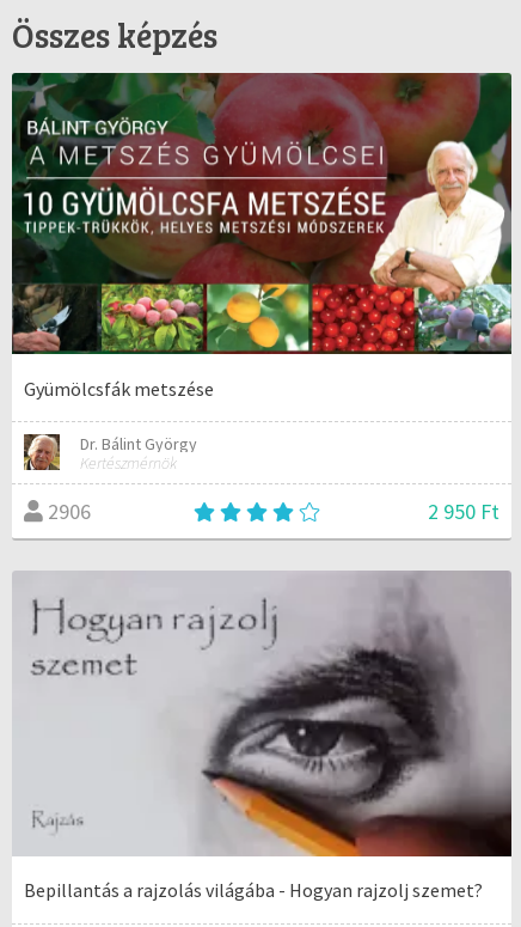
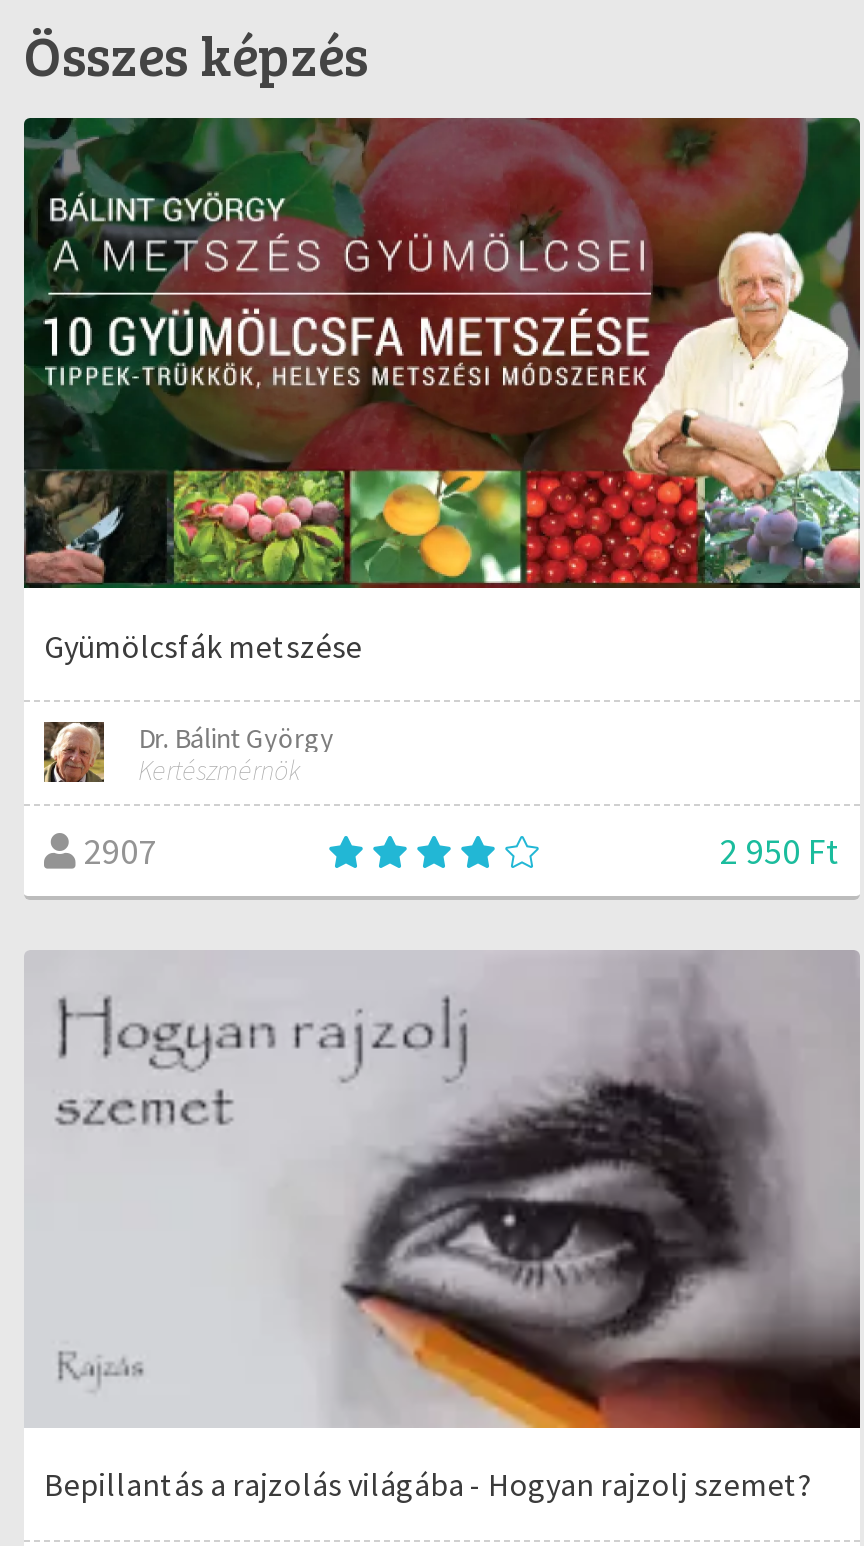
[43,498,91,525] 2906 -> [76,828,156,874] 2907

